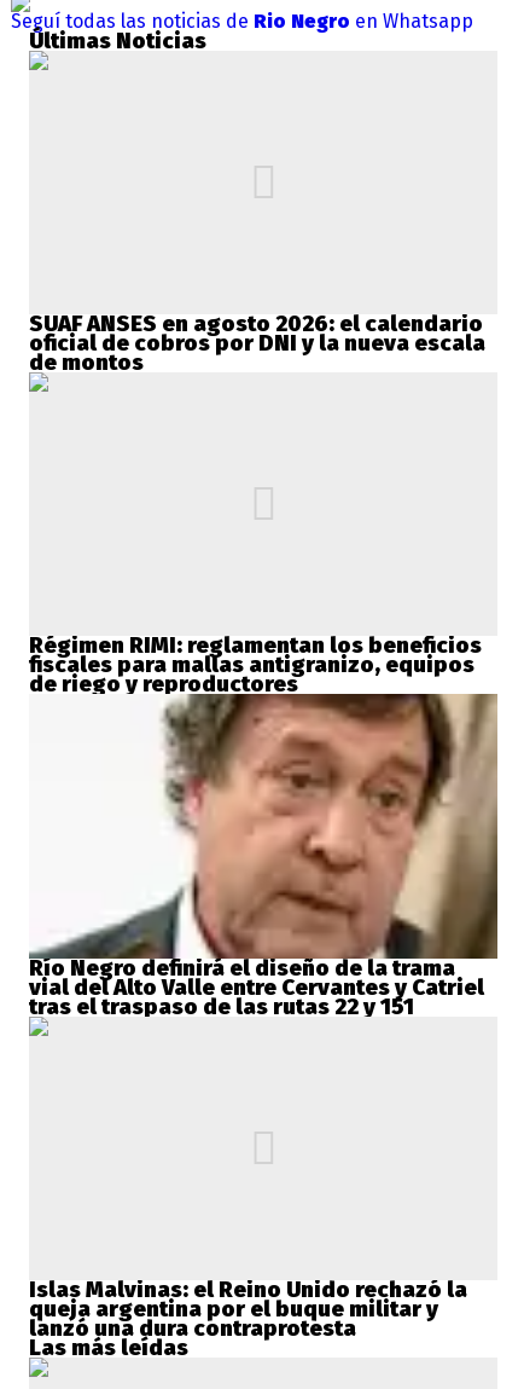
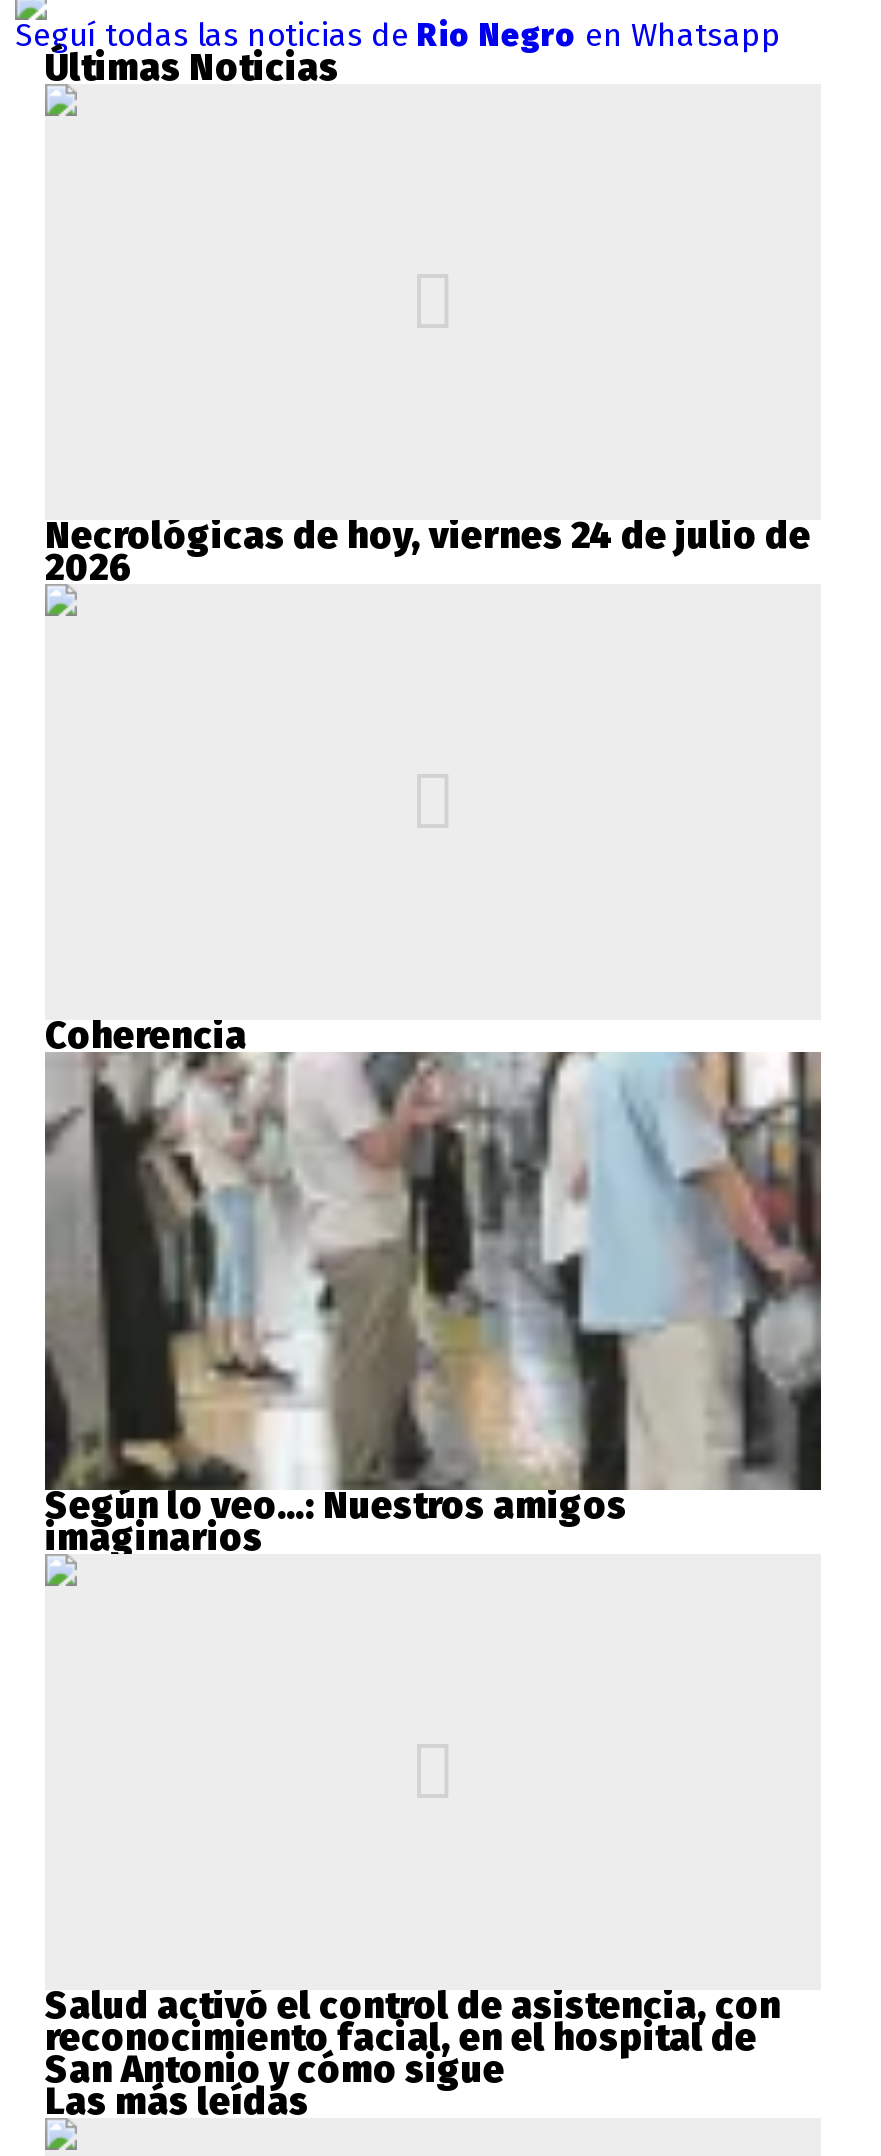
[29,311,485,376] SUAF ANSES en agosto 2026: el calendario | oficial de cobros por DNI y la nueva escala | de montos -> [45,514,811,590] Necrológicas de hoy, viernes 24 de julio de | 2026
[29,632,482,698] Régimen RIMI: reglamentan los beneficios | fiscales para mallas antigranizo, equipos | de riego y reproductores -> [45,1014,247,1058] Coherencia
[29,693,499,1020] [image] | Río Negro definirá el diseño de la trama | vial del Alto Valle entre Cervantes y Catriel | tras el traspaso de las rutas 22 y 151 -> [43,1106,823,1559] [image] | Según lo veo…: Nuestros amigos | imaginarios
[29,1276,467,1342] Islas Malvinas: el Reino Unido rechazó la | queja argentina por el buque militar y | lanzó una dura contraprotesta -> [45,1984,781,2092] Salud activó el control de asistencia, con | reconocimiento facial, en el hospital de | San Antonio y cómo sigue

